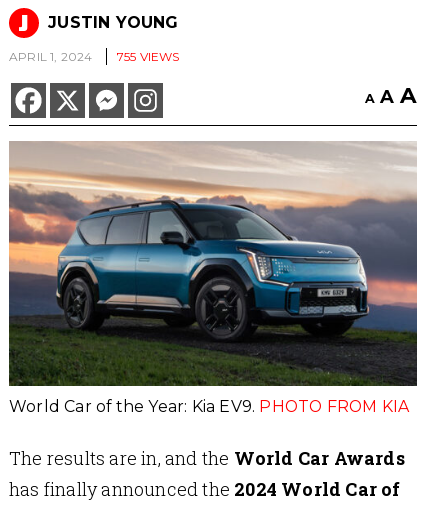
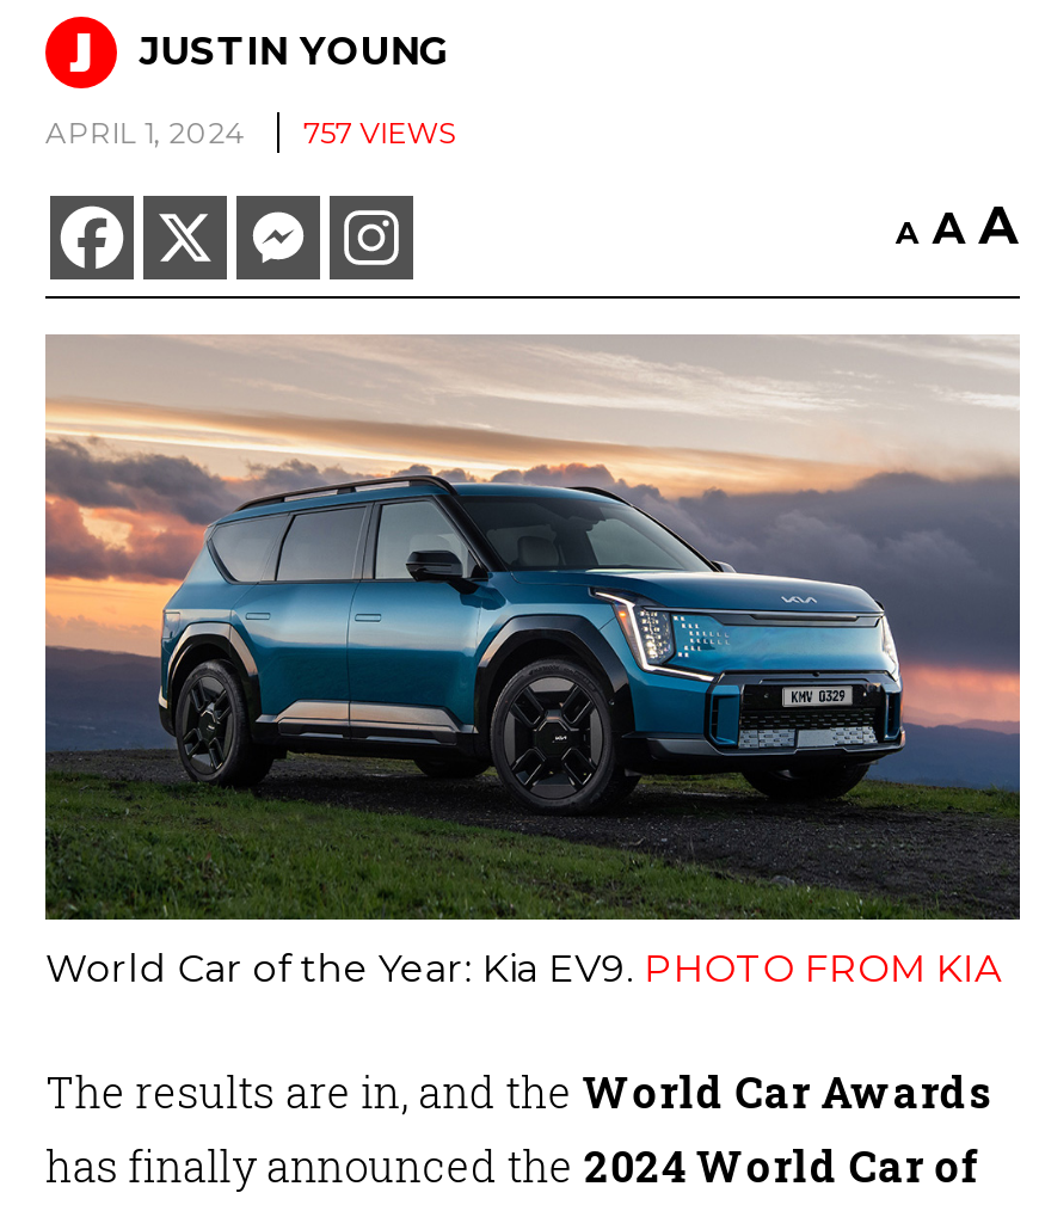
[9,49,180,64] APRIL 1, 2024 755 VIEWS -> [45,115,455,150] APRIL 1, 2024 757 VIEWS

